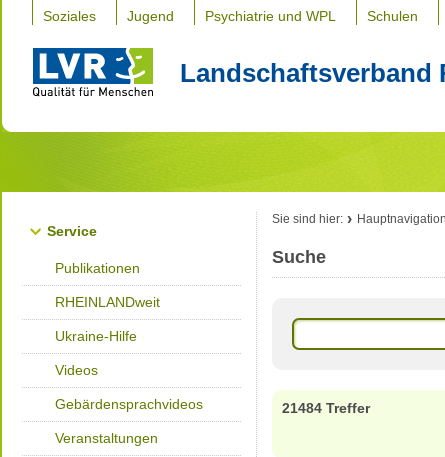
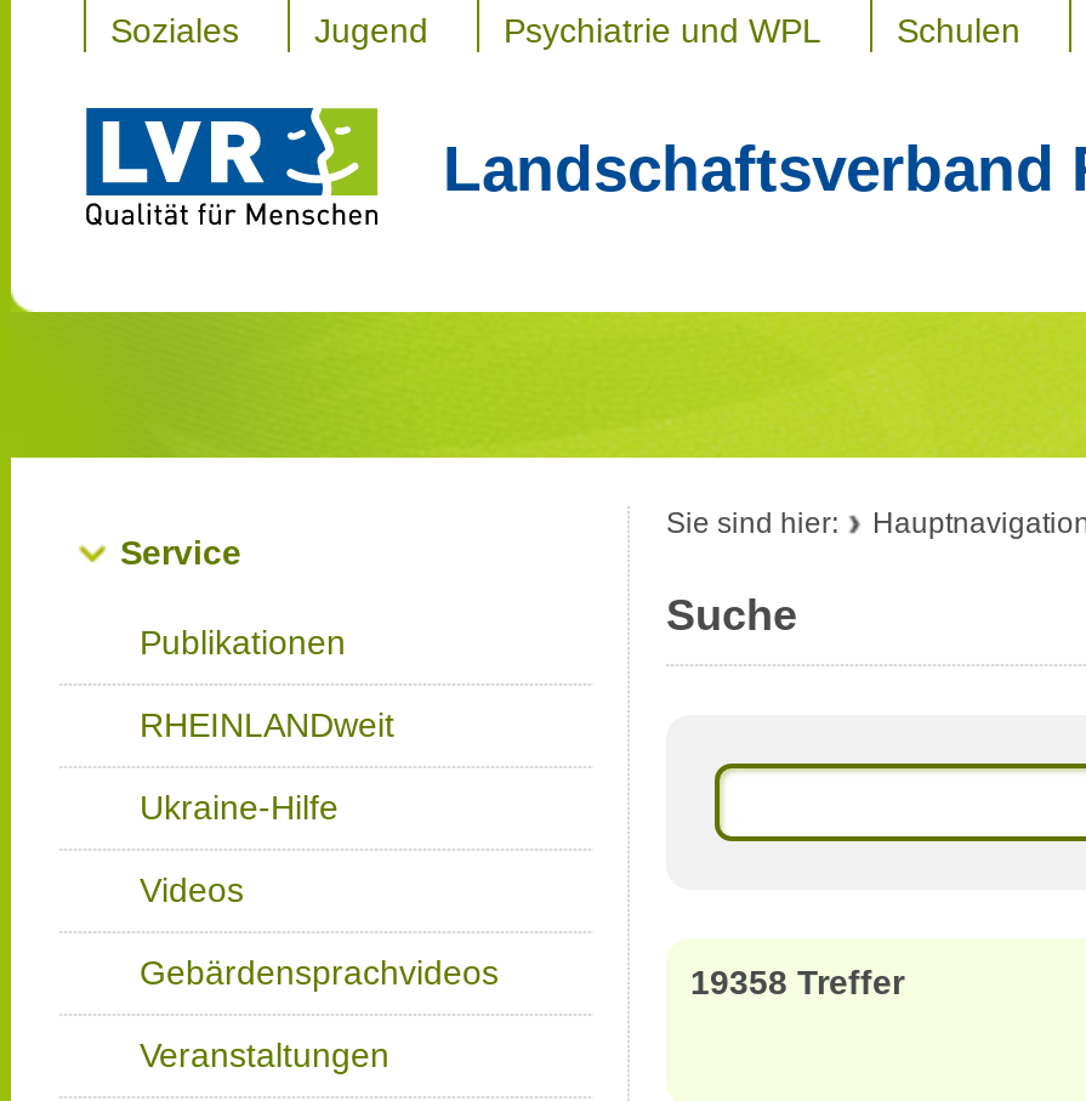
[282,400,370,416] 21484 Treffer -> [690,963,904,1001] 19358 Treffer

